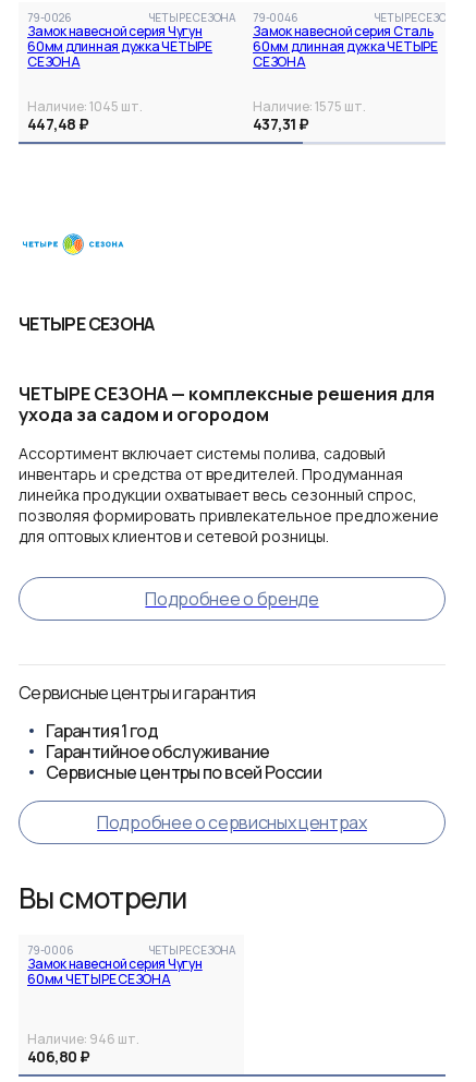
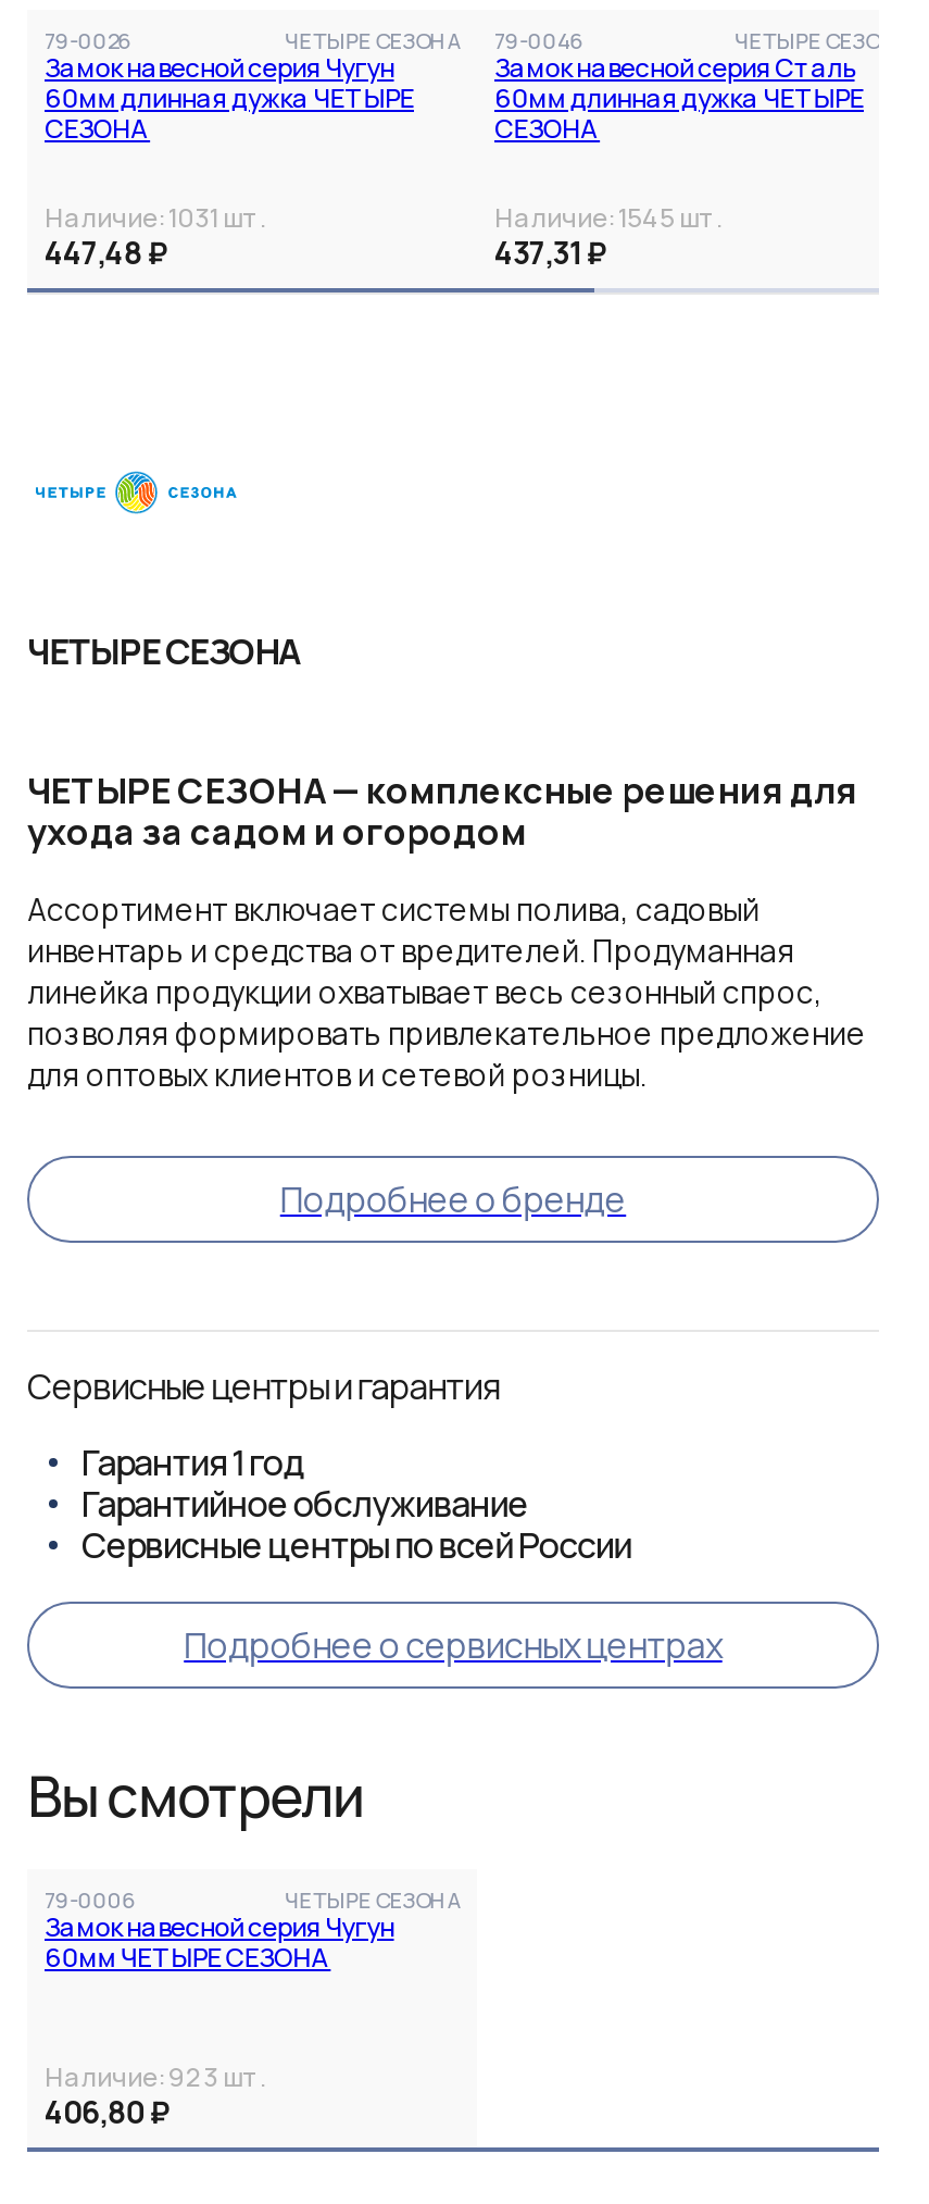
[27,97,143,116] Наличие: 1045 шт. -> [45,199,266,236] Наличие: 1031 шт.
[253,97,366,116] Наличие: 1575 шт. -> [494,199,723,236] Наличие: 1545 шт.
[27,1030,139,1048] Наличие: 946 шт. -> [45,2059,266,2095] Наличие: 923 шт.

